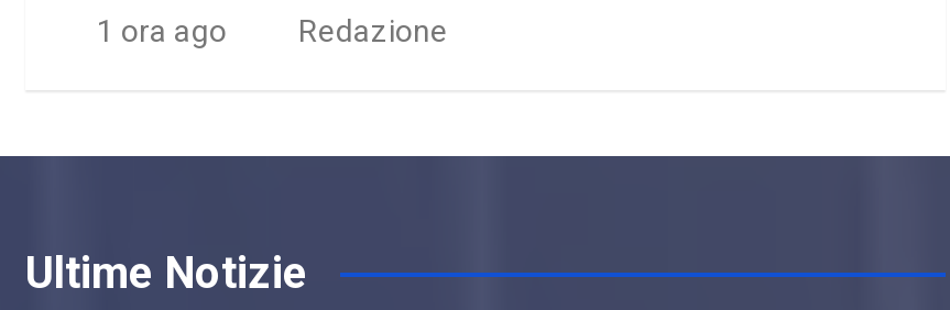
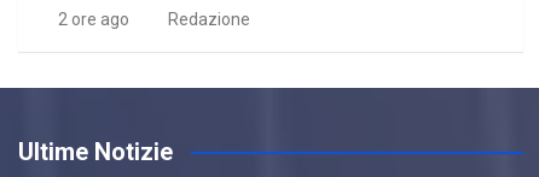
[97,13,227,48] 1 ora ago -> [57,10,129,29] 2 ore ago

